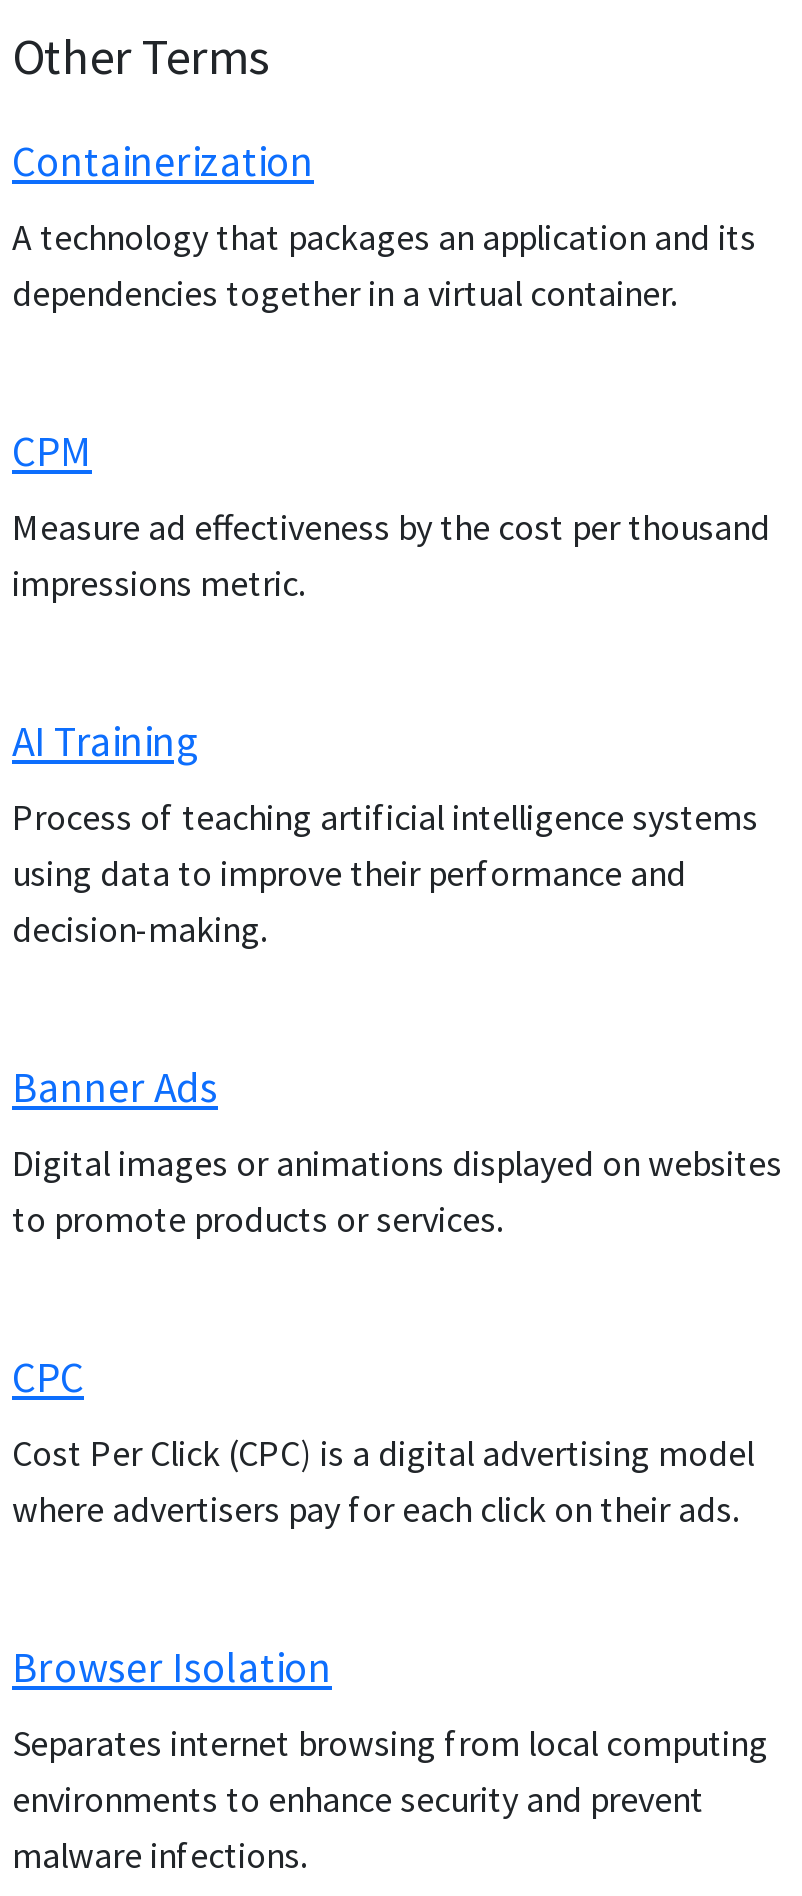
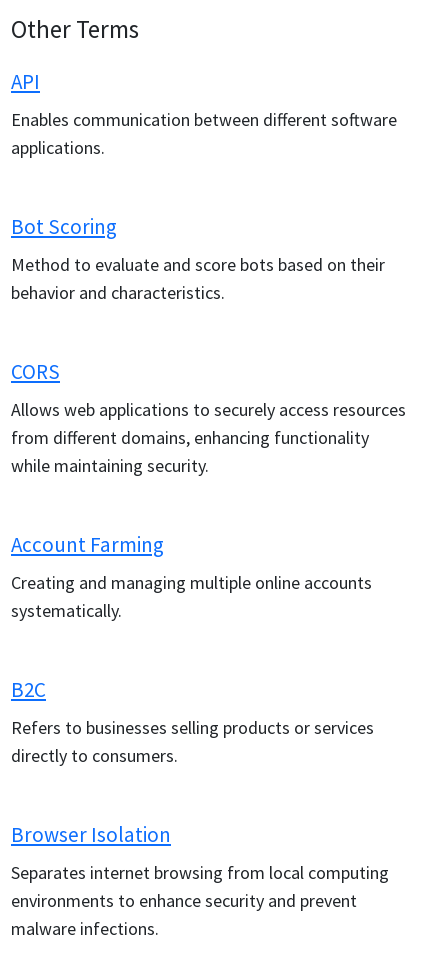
[12,134,314,188] Containerization -> [11,68,40,95] API
[12,214,756,316] A technology that packages an application and its | dependencies together in a virtual container. -> [11,108,397,159] Enables communication between different software | applications.
[12,424,92,478] CPM -> [11,213,117,240] Bot Scoring
[12,504,770,606] Measure ad effectiveness by the cost per thousand | impressions metric. -> [11,253,385,304] Method to evaluate and score bots based on their | behavior and characteristics.
[12,714,198,768] AI Training -> [11,358,60,385] CORS
[12,794,758,952] Process of teaching artificial intelligence systems | using data to improve their performance and | decision-making. -> [11,398,406,477] Allows web applications to securely access resources | from different domains, enhancing functionality | while maintaining security.
[12,1060,218,1114] Banner Ads -> [11,531,164,558] Account Farming
[12,1140,782,1242] Digital images or animations displayed on websites | to promote products or services. -> [11,571,372,622] Creating and managing multiple online accounts | systematically.
[12,1350,84,1404] CPC -> [11,676,46,703] B2C
[12,1430,754,1532] Cost Per Click (CPC) is a digital advertising model | where advertisers pay for each click on their ads. -> [11,716,374,767] Refers to businesses selling products or services | directly to consumers.

